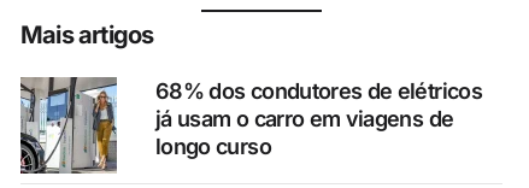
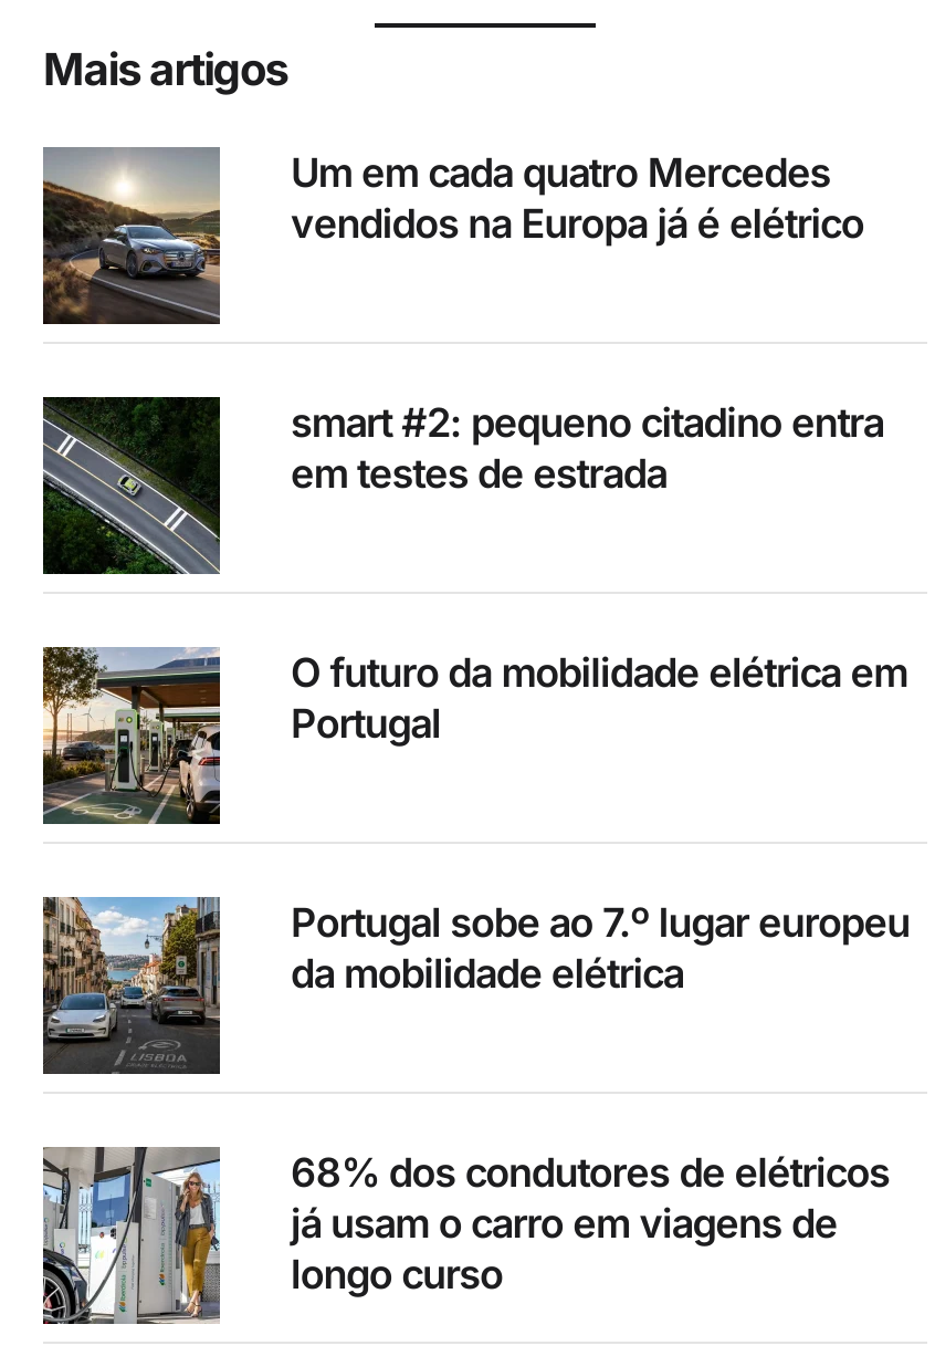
none -> [41,149,864,326] [image] | Um em cada quatro Mercedes | vendidos na Europa já é elétrico
none -> [41,395,883,576] [image] | smart #2: pequeno citadino entra | em testes de estrada
none -> [41,645,907,826] [image] | O futuro da mobilidade elétrica em | Portugal
none -> [41,895,910,1076] [image] | Portugal sobe ao 7.º lugar europeu | da mobilidade elétrica

